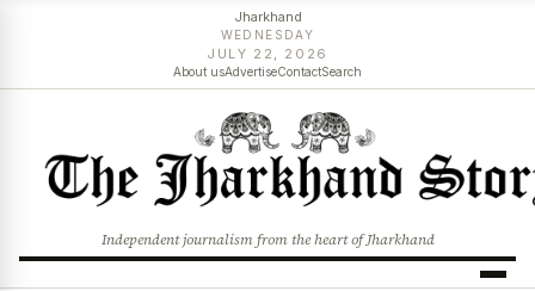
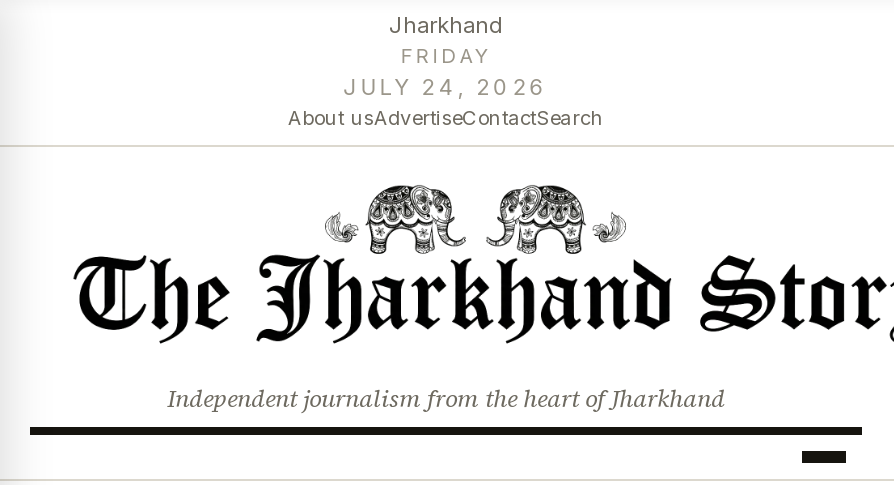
[207,27,328,62] WEDNESDAY | JULY 22, 2026 -> [343,43,549,101] FRIDAY | JULY 24, 2026

